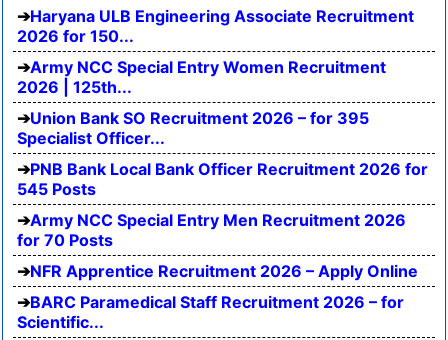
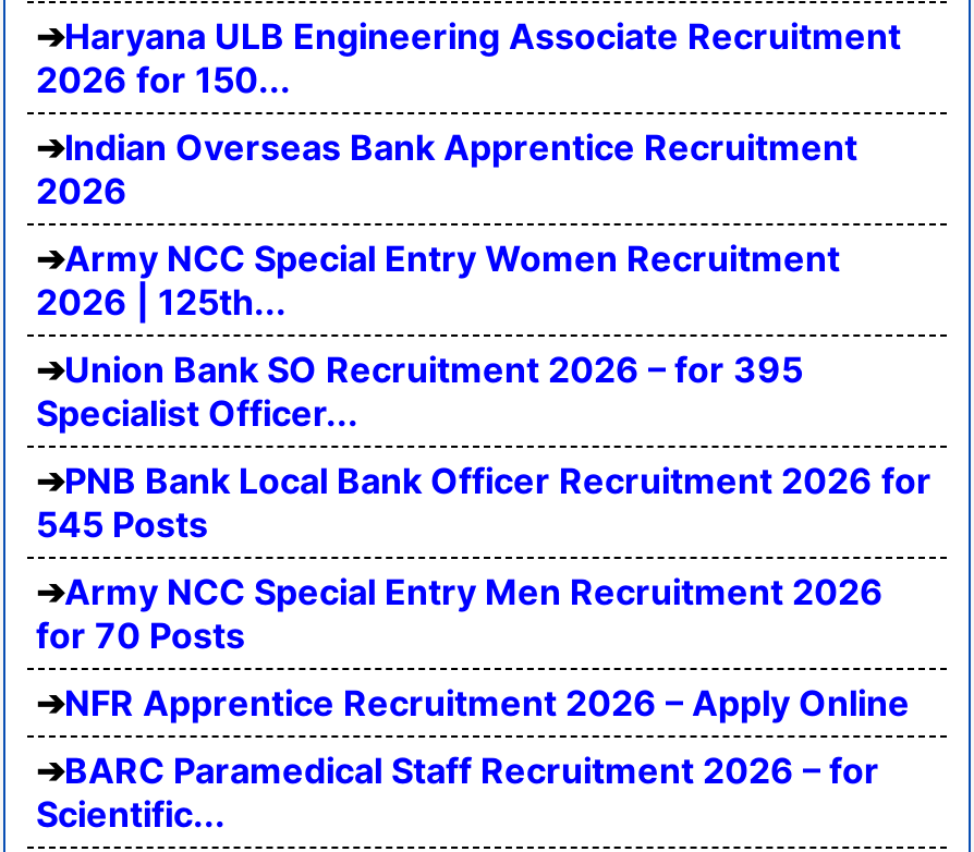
none -> [36,125,857,212] Indian Overseas Bank Apprentice Recruitment | 2026

